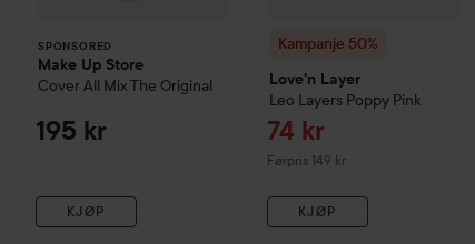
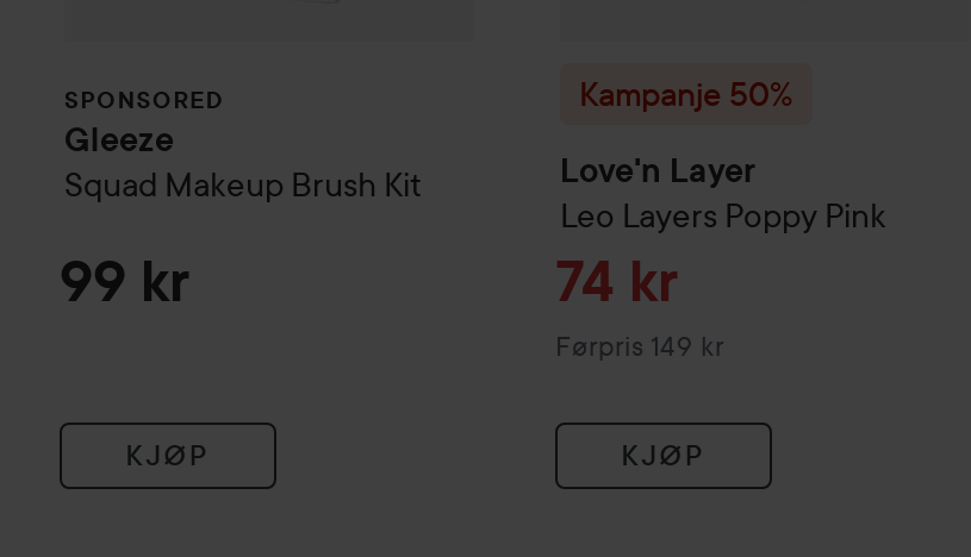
[38,56,212,96] Make Up Store | Cover All Mix The Original -> [64,120,422,206] Gleeze | Squad Makeup Brush Kit
[36,116,107,147] 195 kr -> [60,249,191,315] 99 kr

